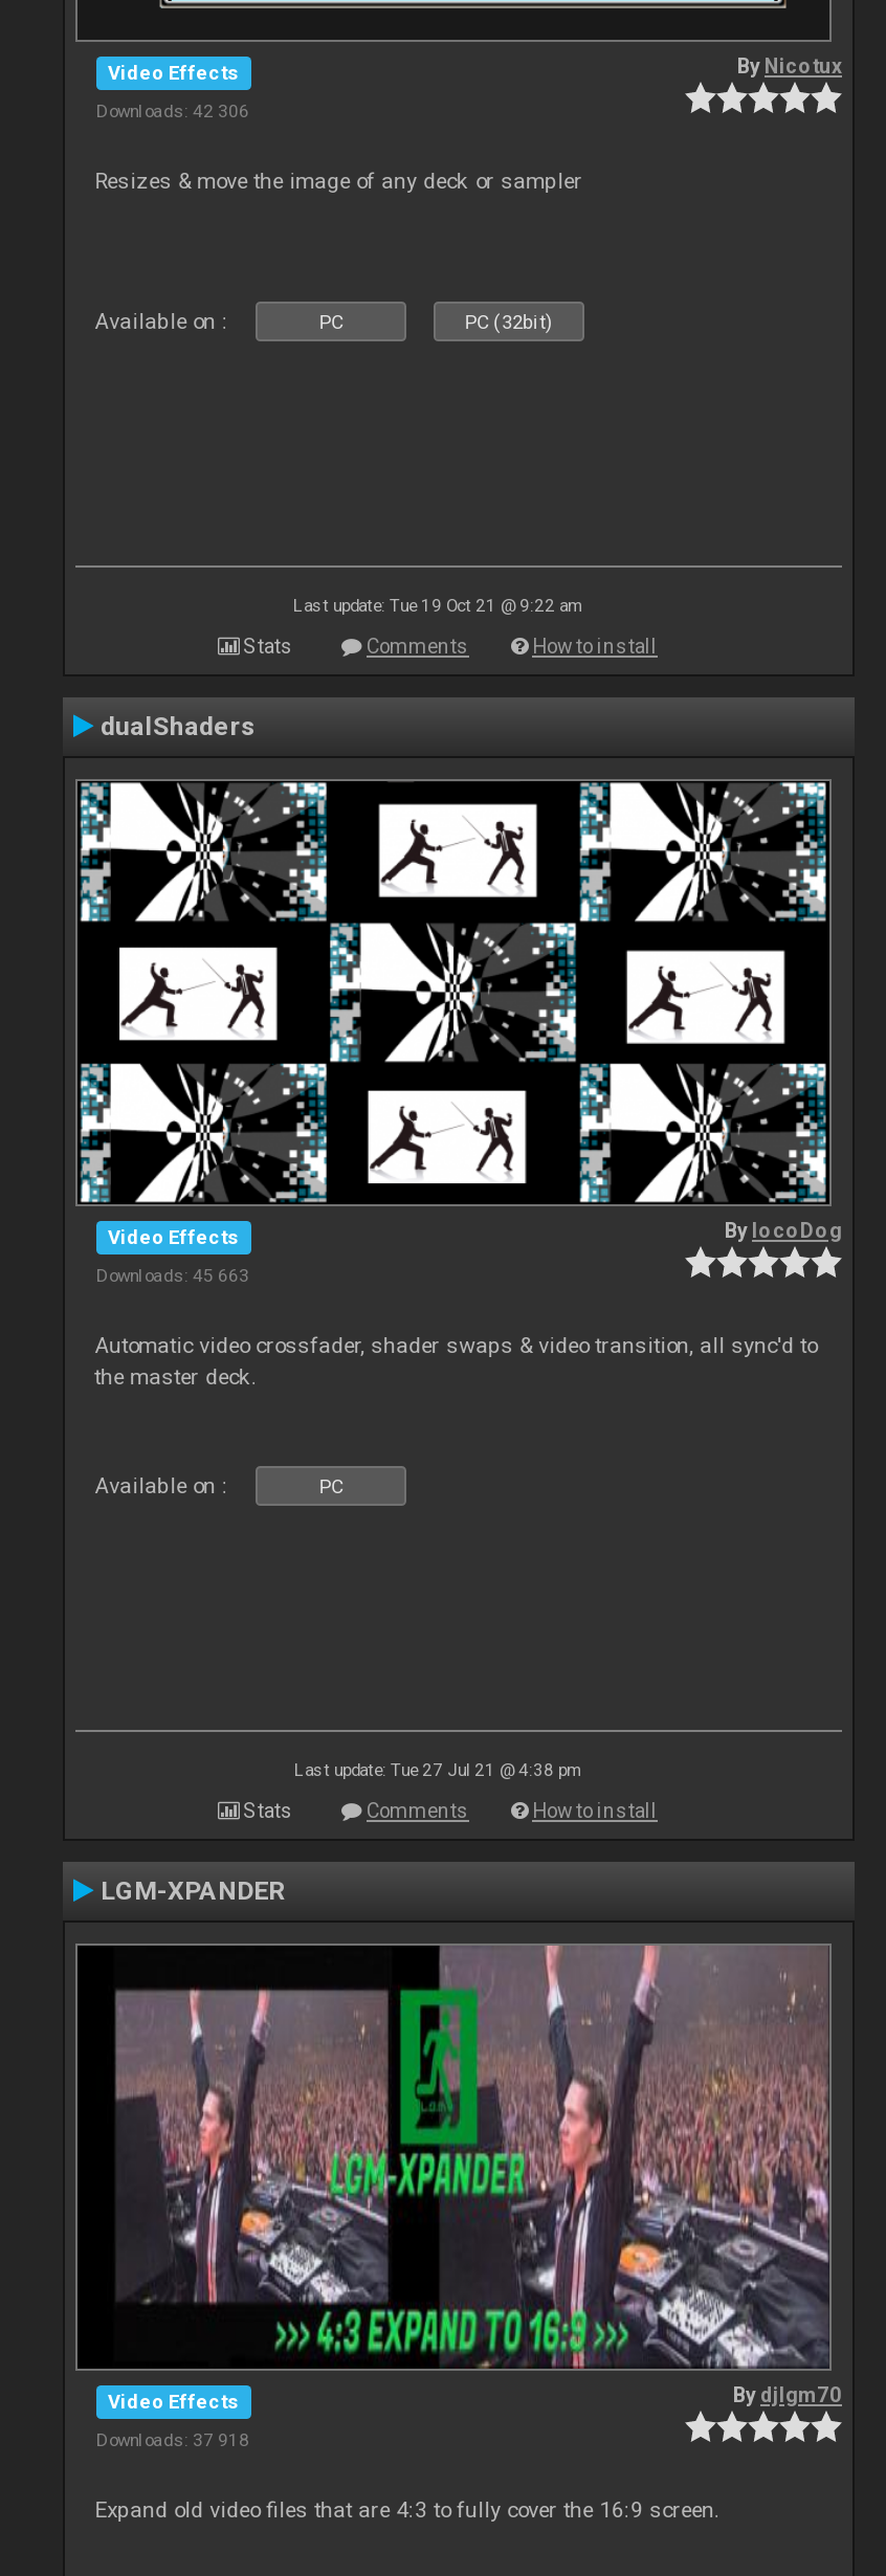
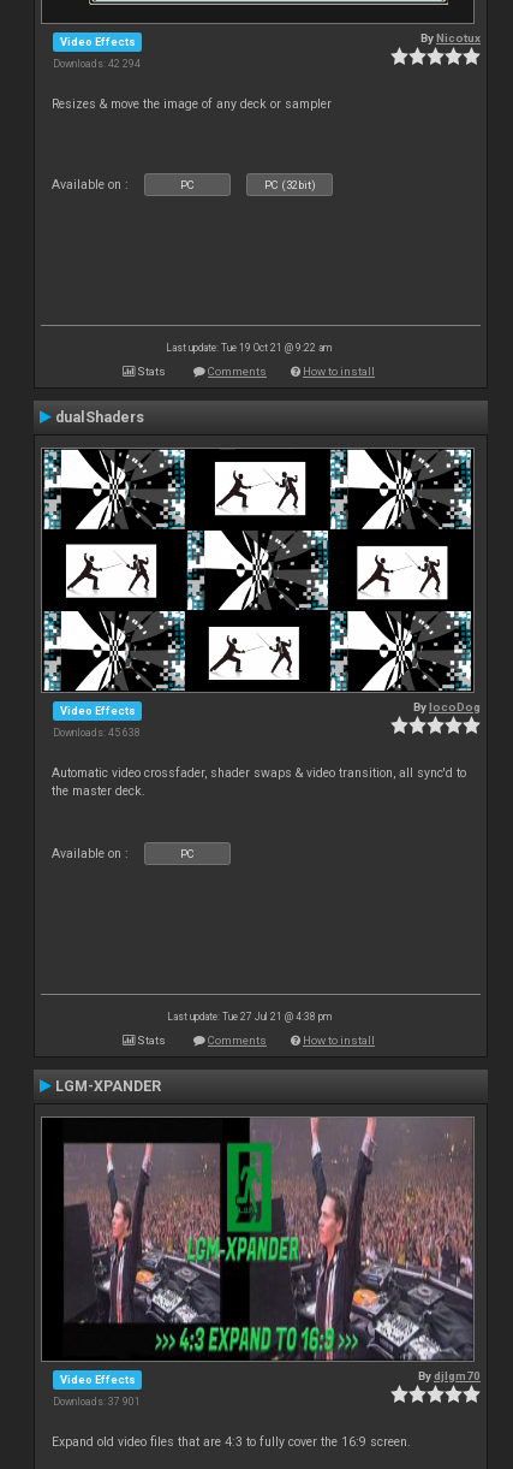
[96,100,249,121] Downloads: 42 306 -> [53,57,141,69] Downloads: 42 294
[96,1264,249,1285] Downloads: 45 663 -> [53,726,141,738] Downloads: 45 638
[96,2429,249,2450] Downloads: 37 918 -> [53,1395,141,1407] Downloads: 37 901

